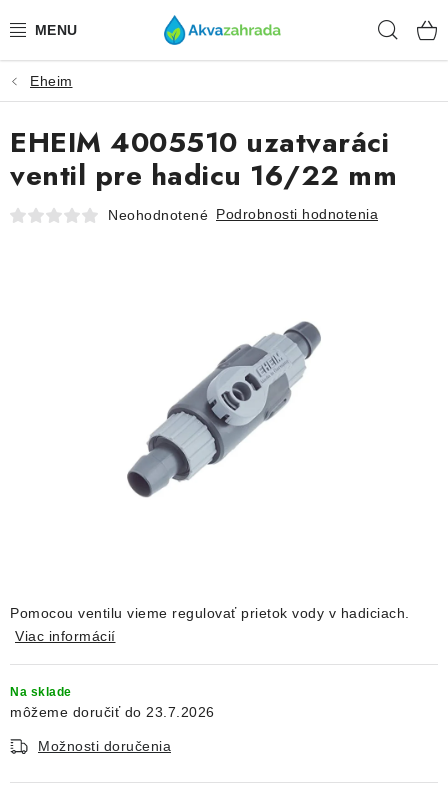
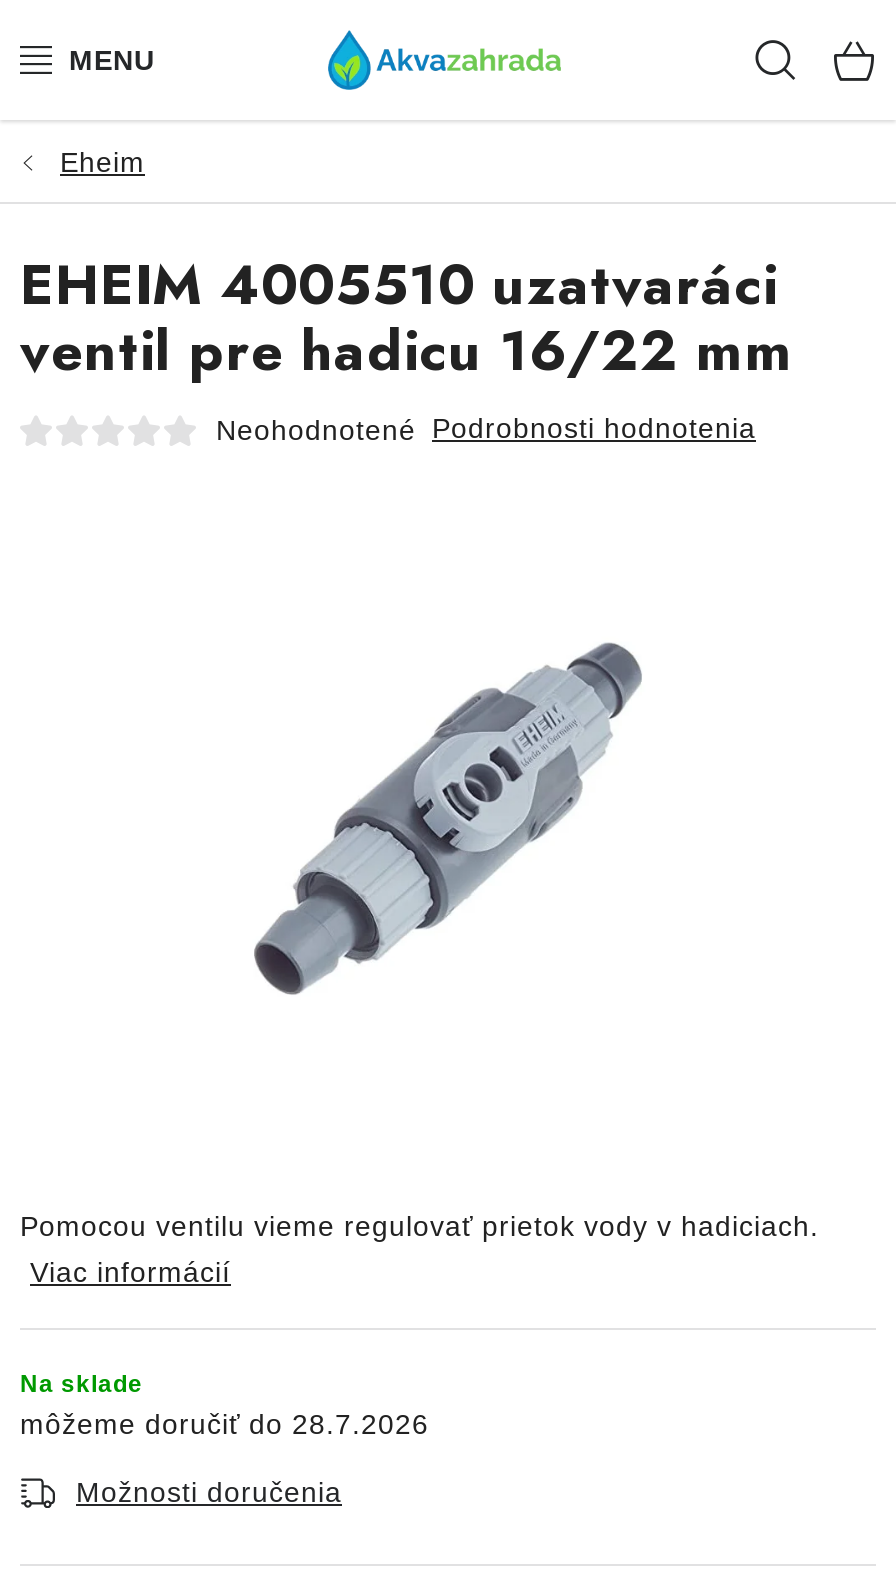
[146,704,214,720] 23.7.2026 -> [292,1408,429,1440] 28.7.2026

